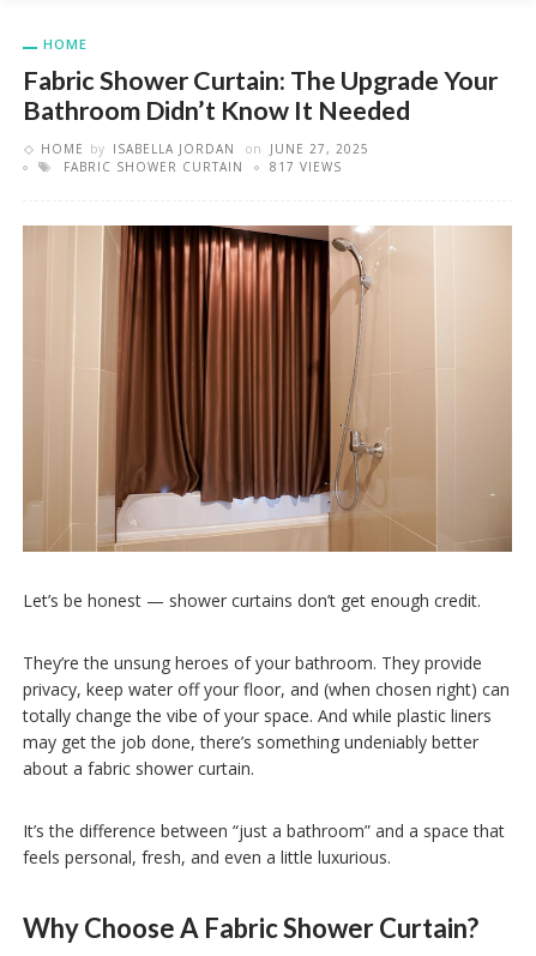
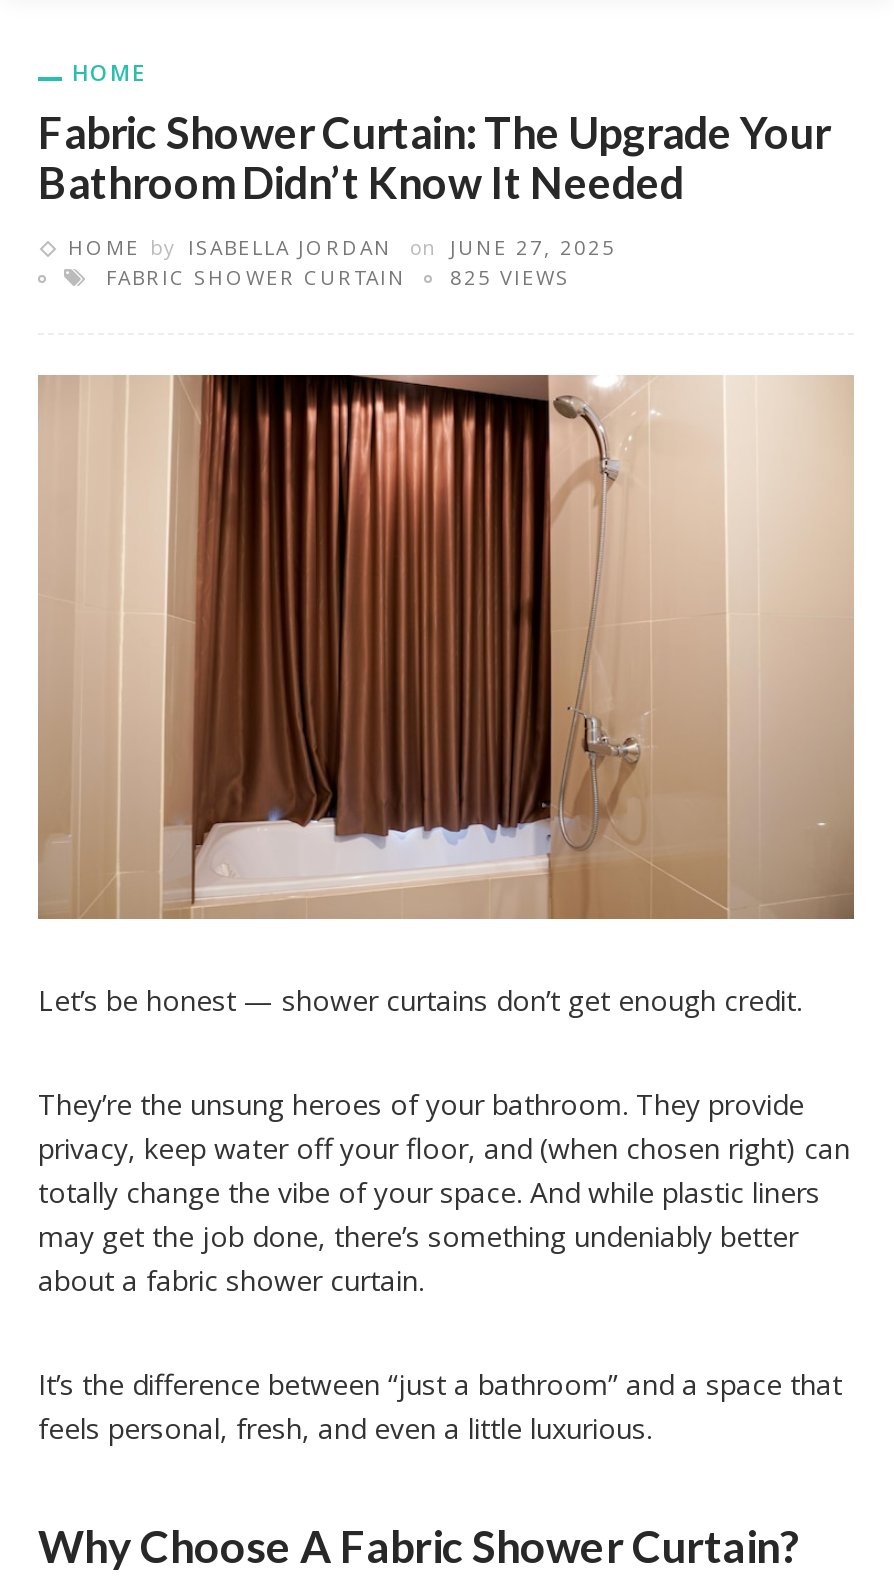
[64,158,342,175] FABRIC SHOWER CURTAIN 817 VIEWS -> [106,263,570,291] FABRIC SHOWER CURTAIN 825 VIEWS

